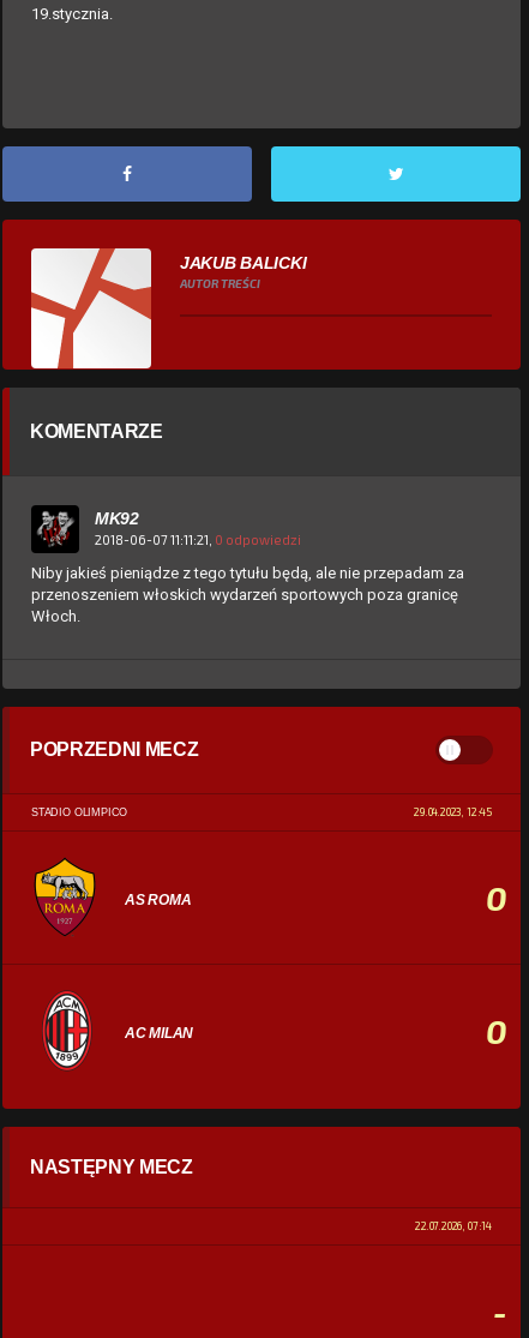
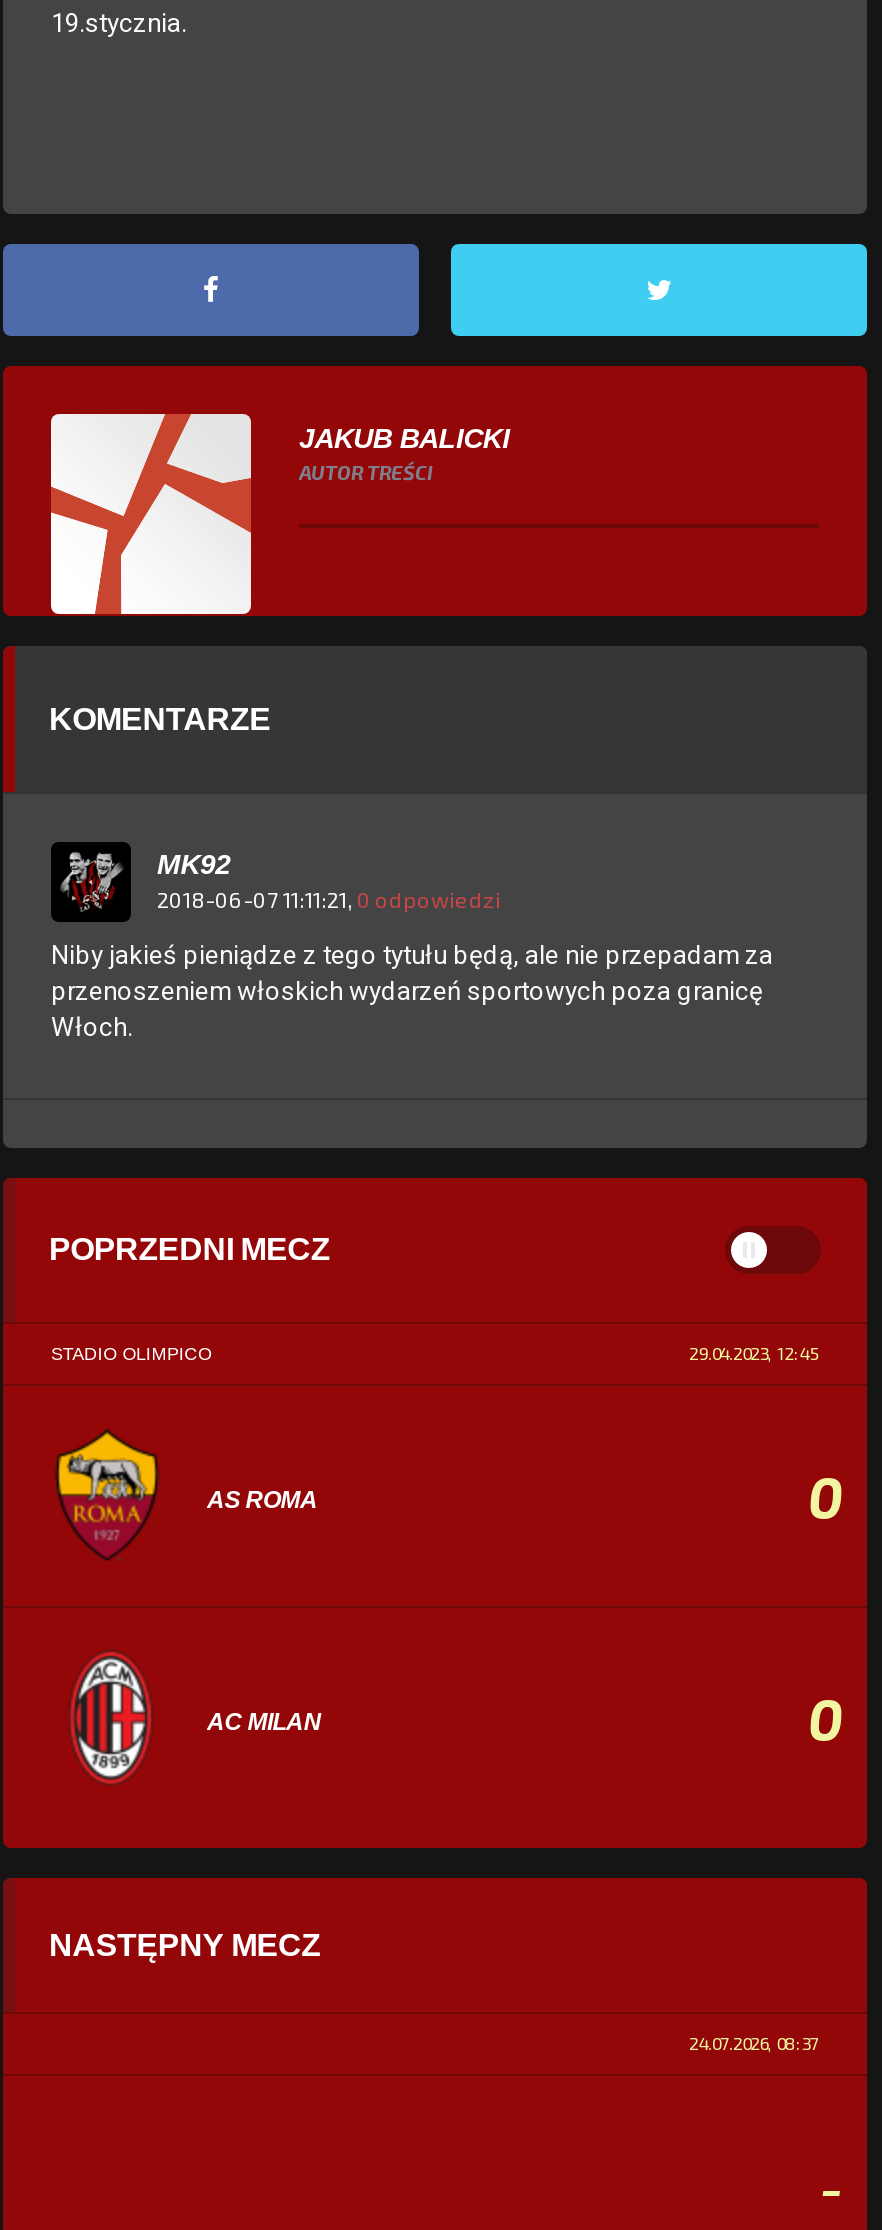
[415,1219,492,1232] 22.07.2026, 07:14 -> [689,2031,819,2053] 24.07.2026, 08:37

